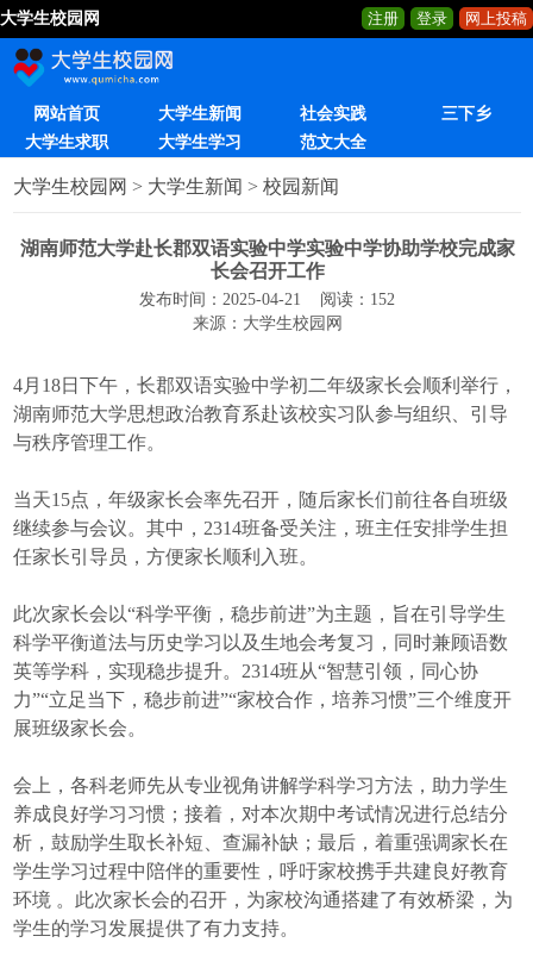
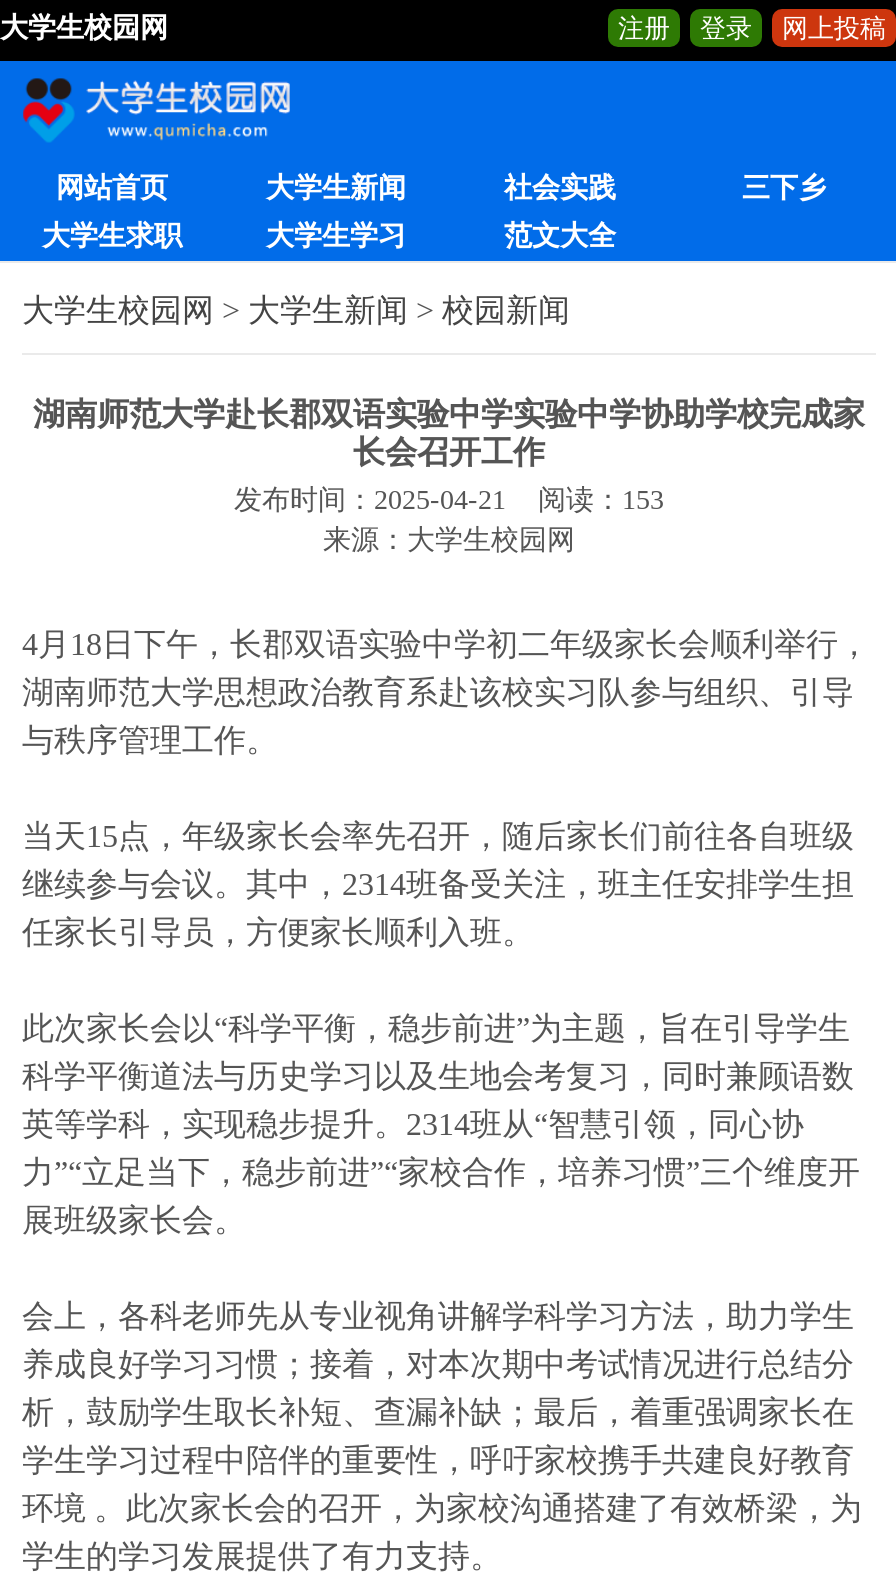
[139,291,395,308] 发布时间：2025-04-21 阅读：152 -> [234,485,664,515] 发布时间：2025-04-21 阅读：153

